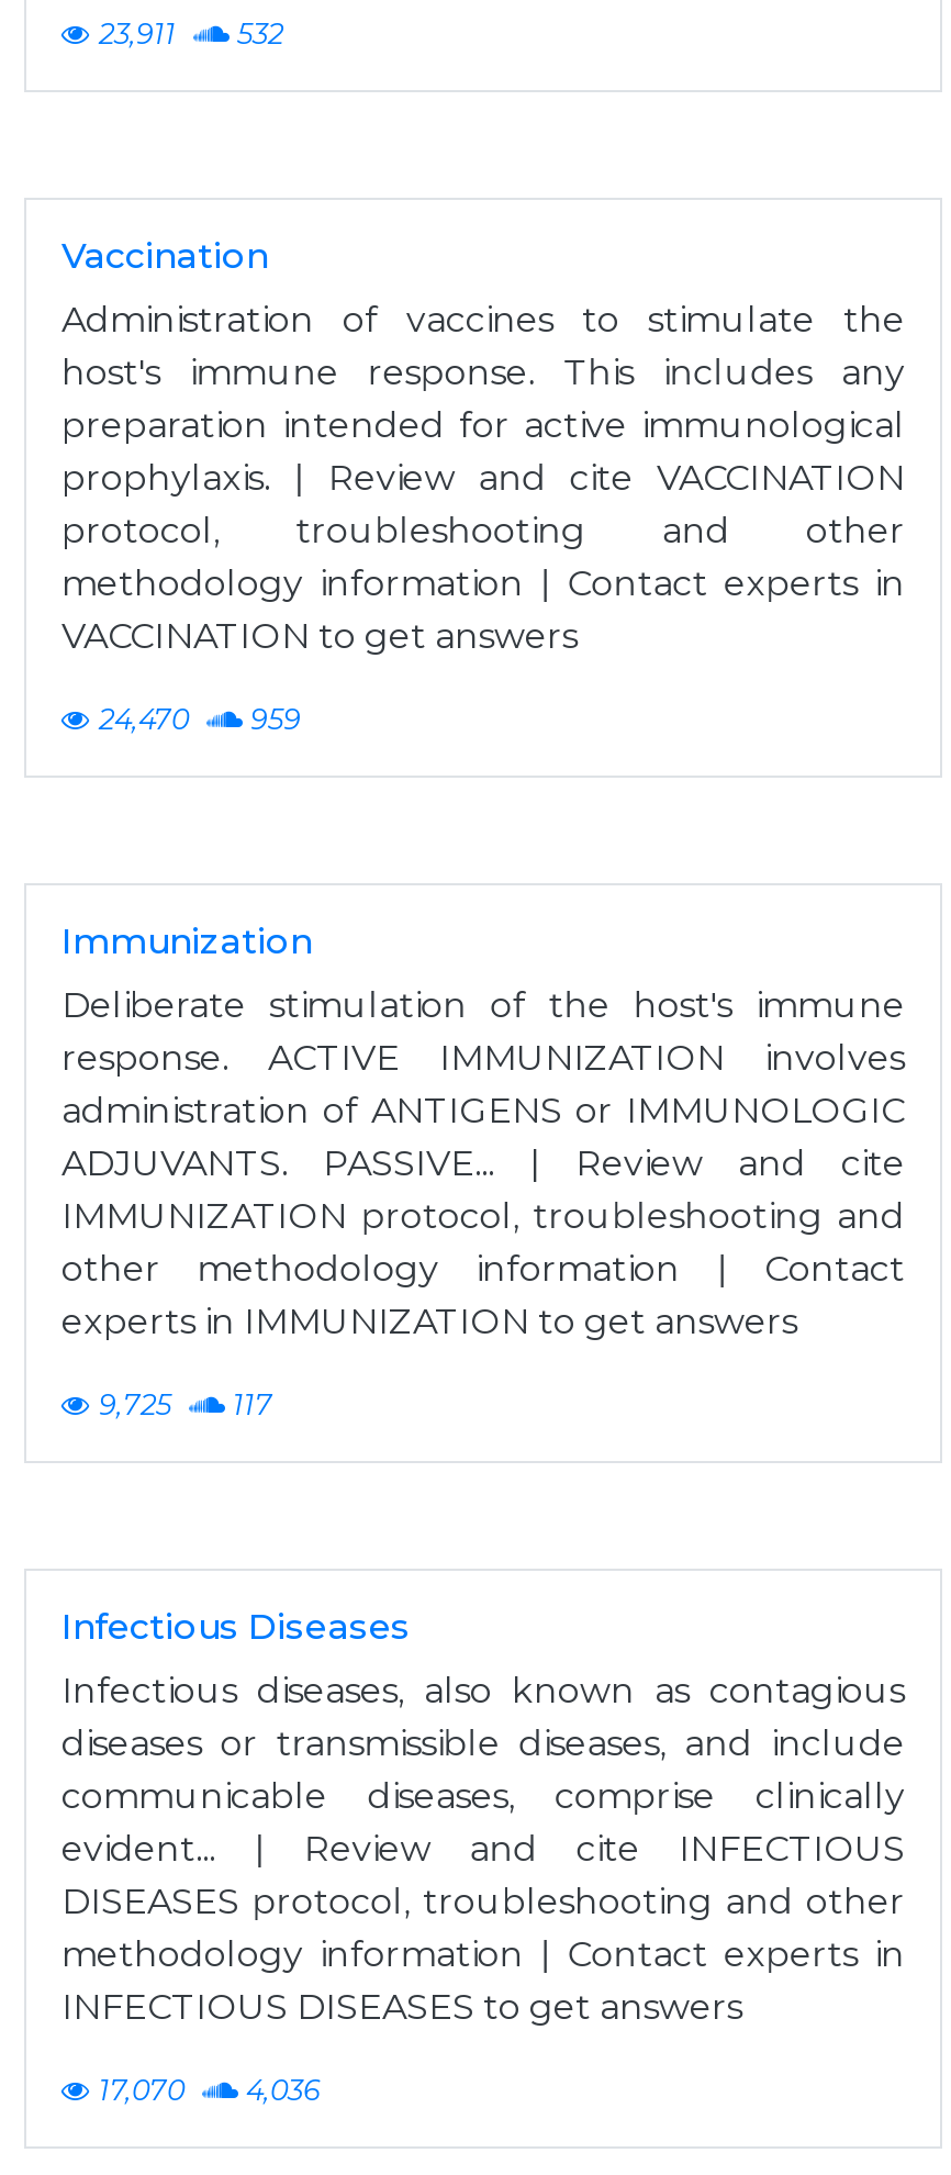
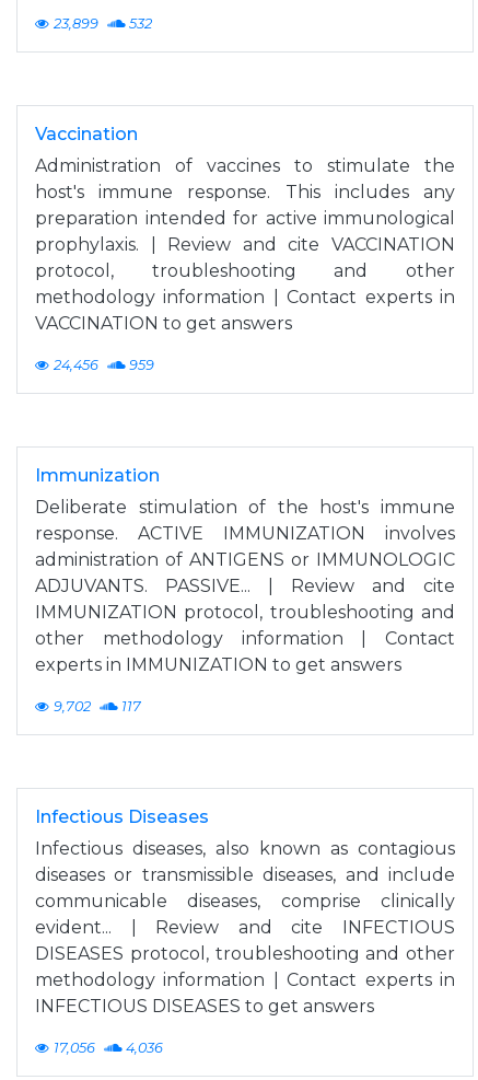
[99,17,283,50] 23,911 532 -> [54,15,152,31] 23,899 532
[99,702,301,735] 24,470 959 -> [54,356,154,373] 24,456 959
[99,1388,272,1421] 9,725 117 -> [54,698,141,714] 9,702 117
[99,2073,321,2106] 17,070 4,036 -> [54,1039,163,1056] 17,056 4,036

